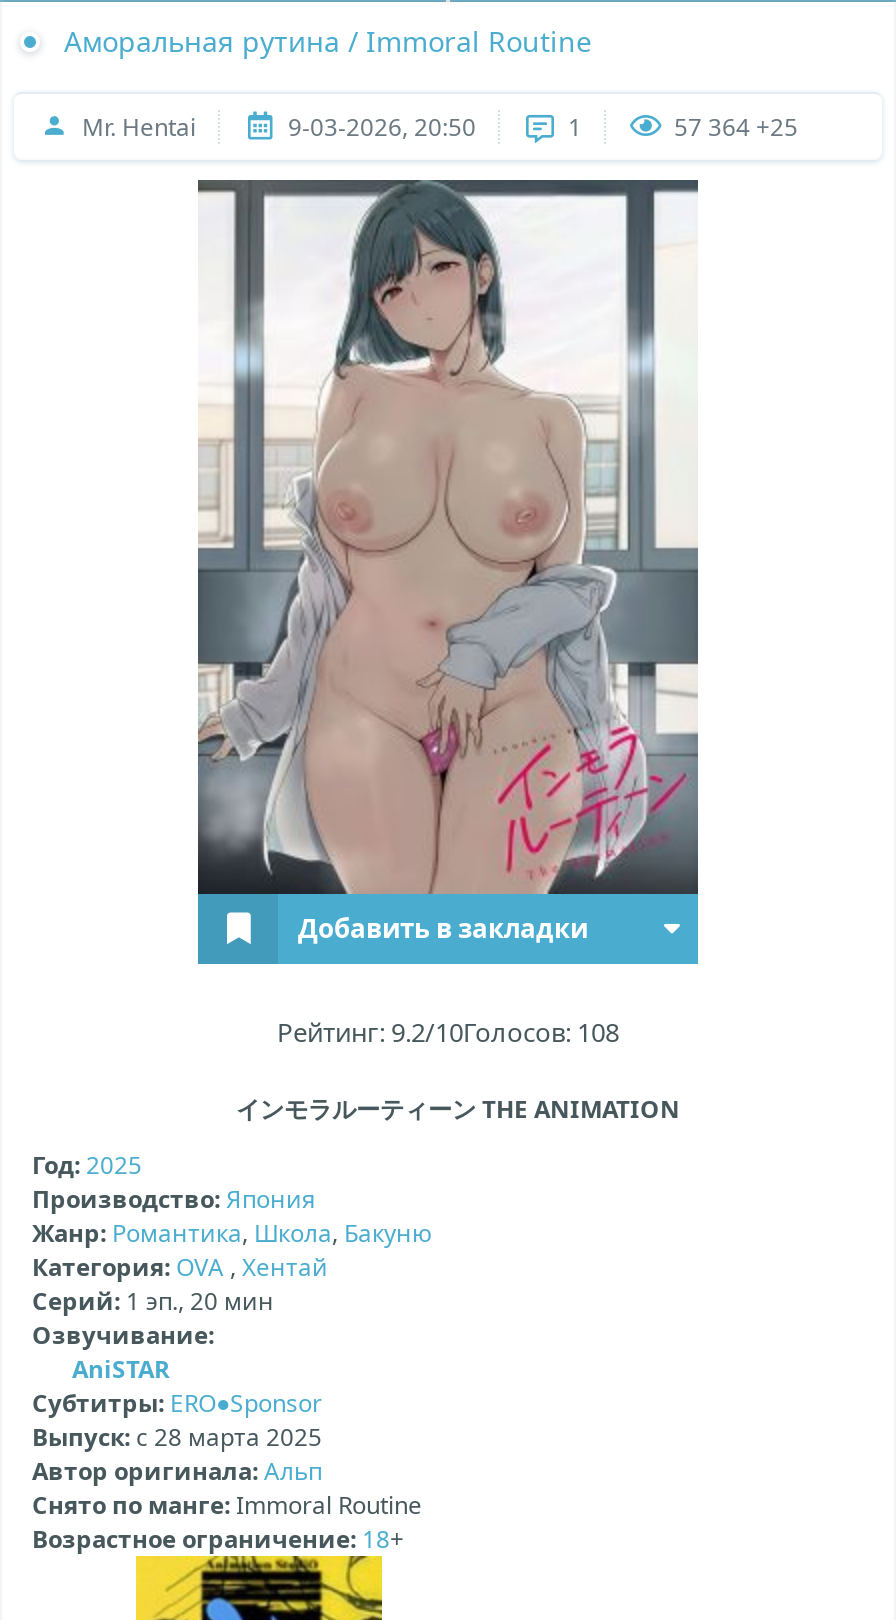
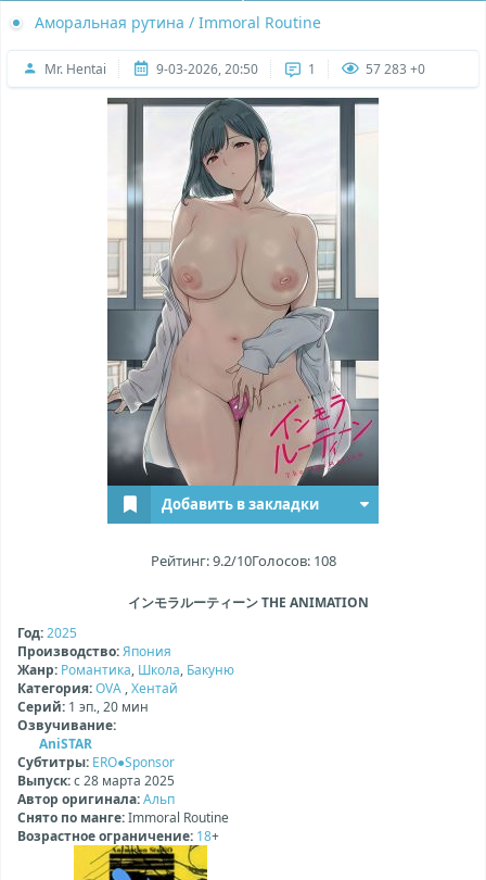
[668,110,798,144] 57 364 +25 -> [362,60,425,78] 57 283 +0

